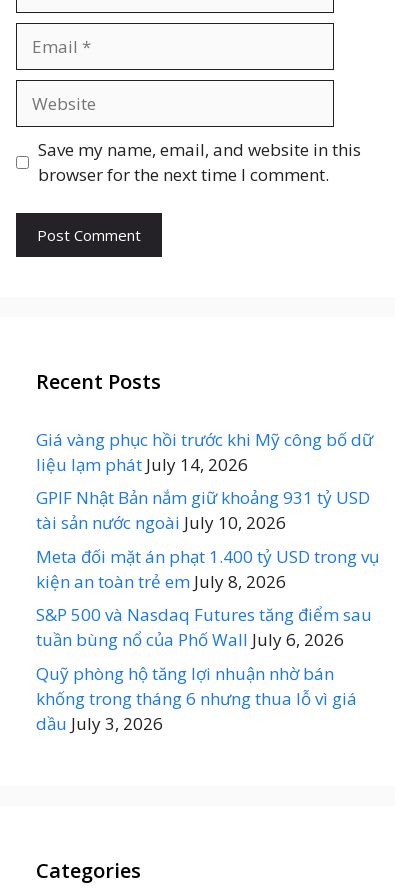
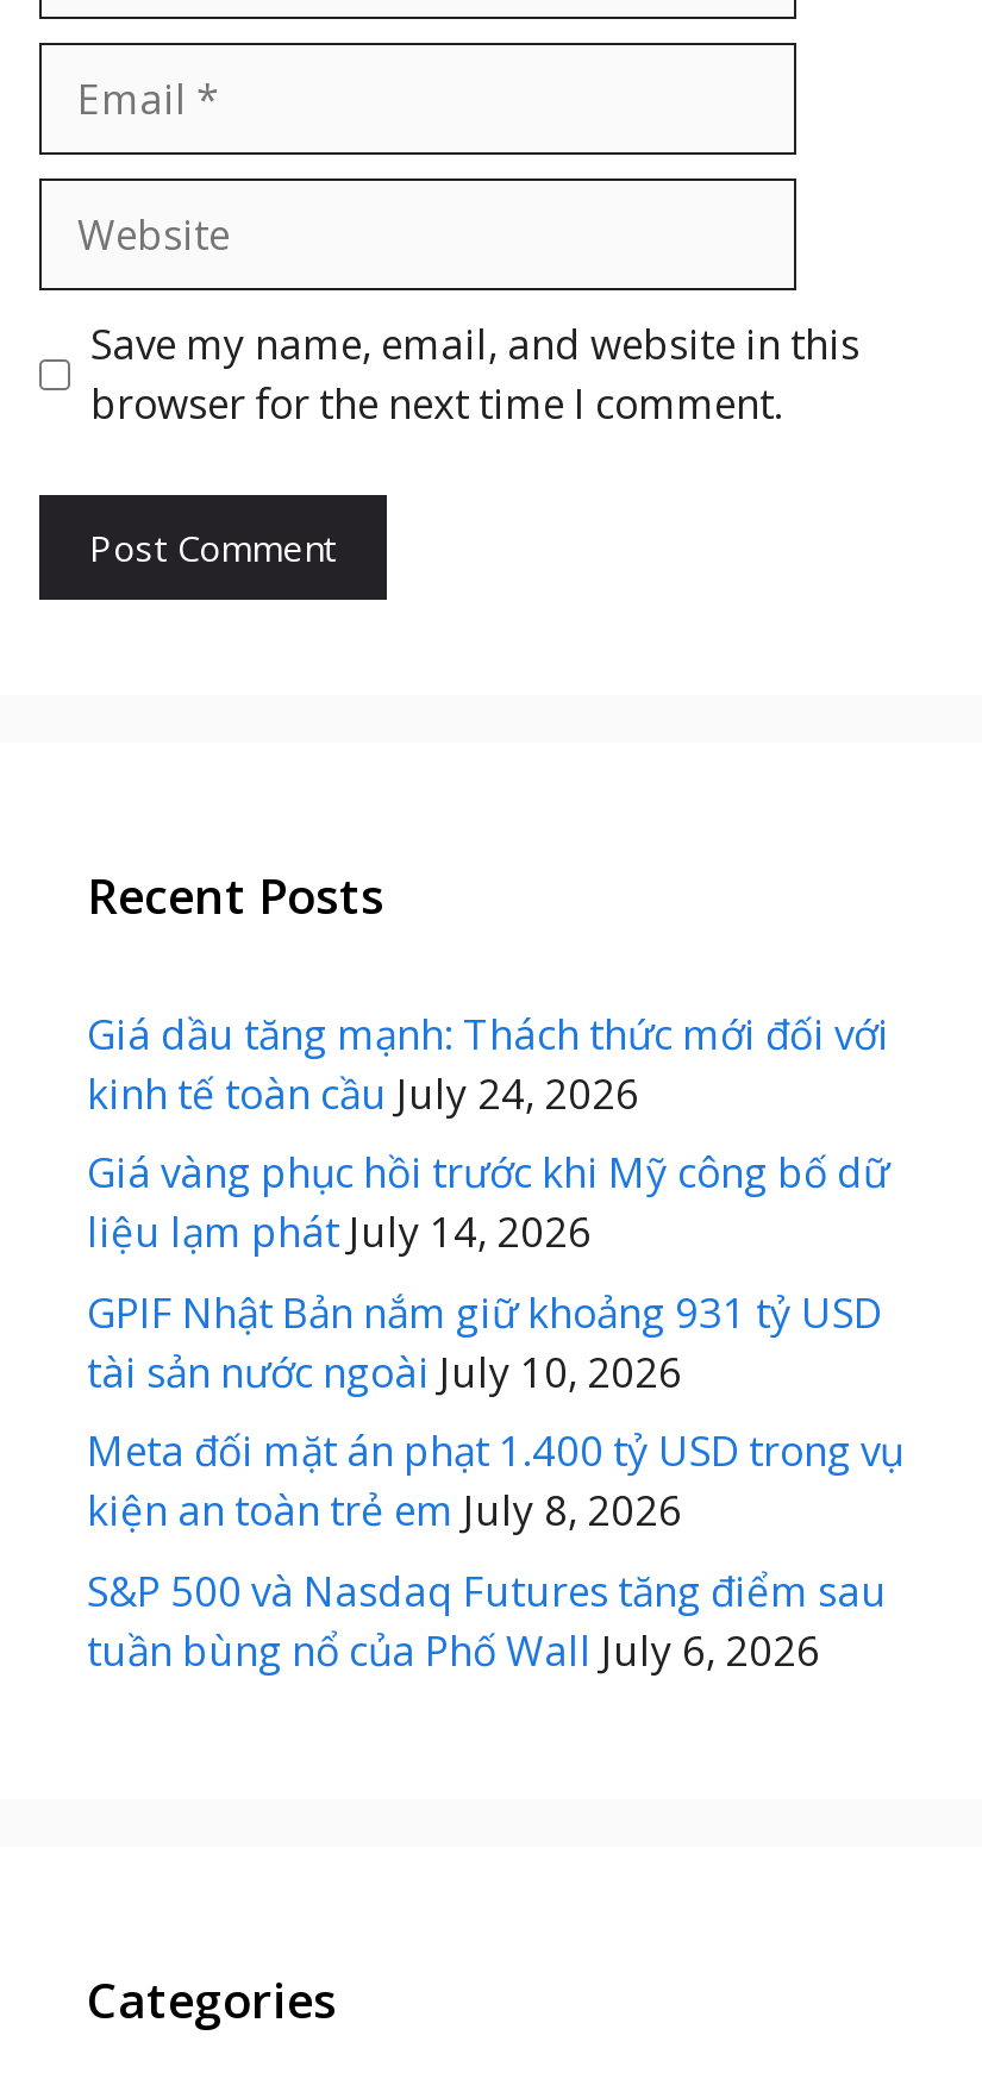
none -> [87,1006,889,1120] Giá dầu tăng mạnh: Thách thức mới đối với | kinh tế toàn cầu July 24, 2026
moved [36,427,379,651] -> [87,1145,903,1677]: Giá vàng phục hồi trước khi Mỹ công bố dữ | liệu lạm phát July 14, 2026 | GPIF Nhật Bản nắm giữ khoảng 931 tỷ USD | tài sản nước ngoài July 10, 2026 | Meta đối mặt án phạt 1.400 tỷ USD trong vụ | kiện an toàn trẻ em July 8, 2026 | S&P 500 và Nasdaq Futures tăng điểm sau | tuần bùng nổ của Phố Wall July 6, 2026
[36,661,357,734] Quỹ phòng hộ tăng lợi nhuận nhờ bán | khống trong tháng 6 nhưng thua lỗ vì giá | dầu July 3, 2026 -> none

